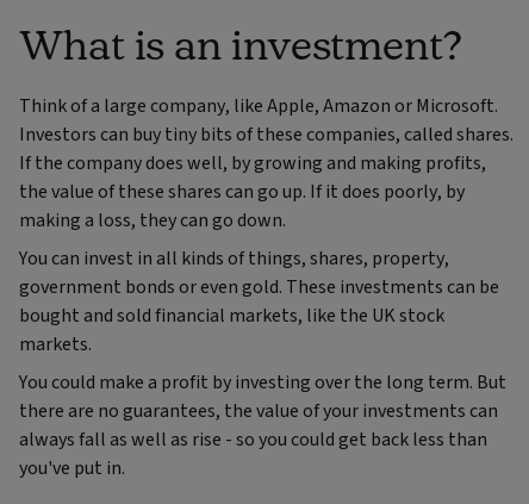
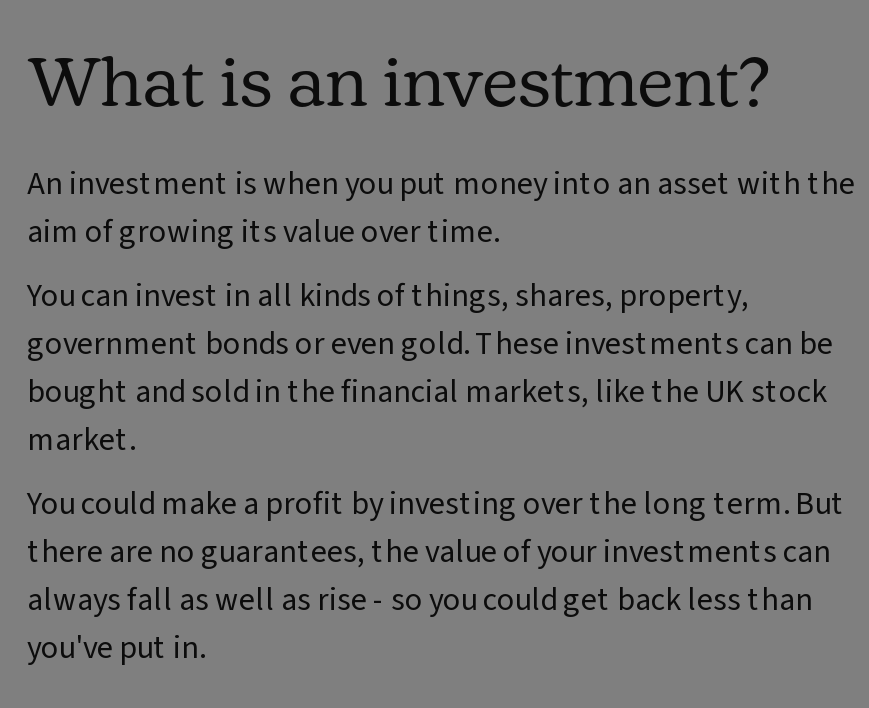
[19,93,514,234] Think of a large company, like Apple, Amazon or Microsoft. | Investors can buy tiny bits of these companies, called shares. | If the company does well, by growing and making profits, | the value of these shares can go up. If it does poorly, by | making a loss, they can go down. -> [27,163,855,255] An investment is when you put money into an asset with the | aim of growing its value over time.
[19,303,444,358] bought and sold financial markets, like the UK stock | markets. -> [27,371,827,463] bought and sold in the financial markets, like the UK stock | market.

